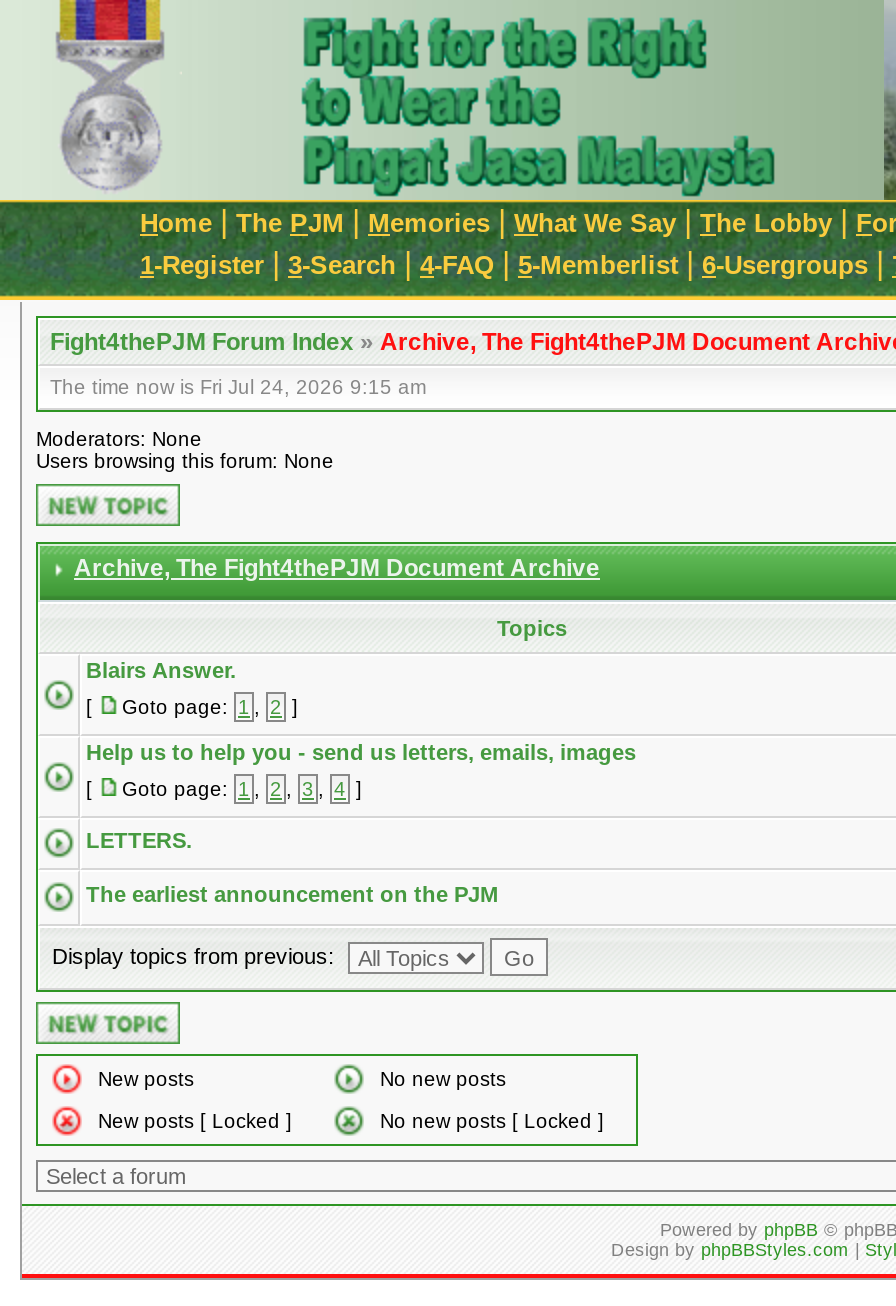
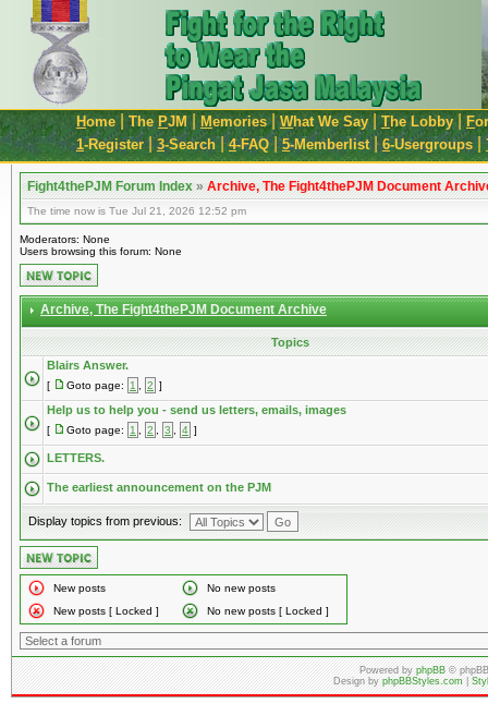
[50,376,426,398] The time now is Fri Jul 24, 2026 9:15 am -> [27,205,246,217] The time now is Tue Jul 21, 2026 12:52 pm

